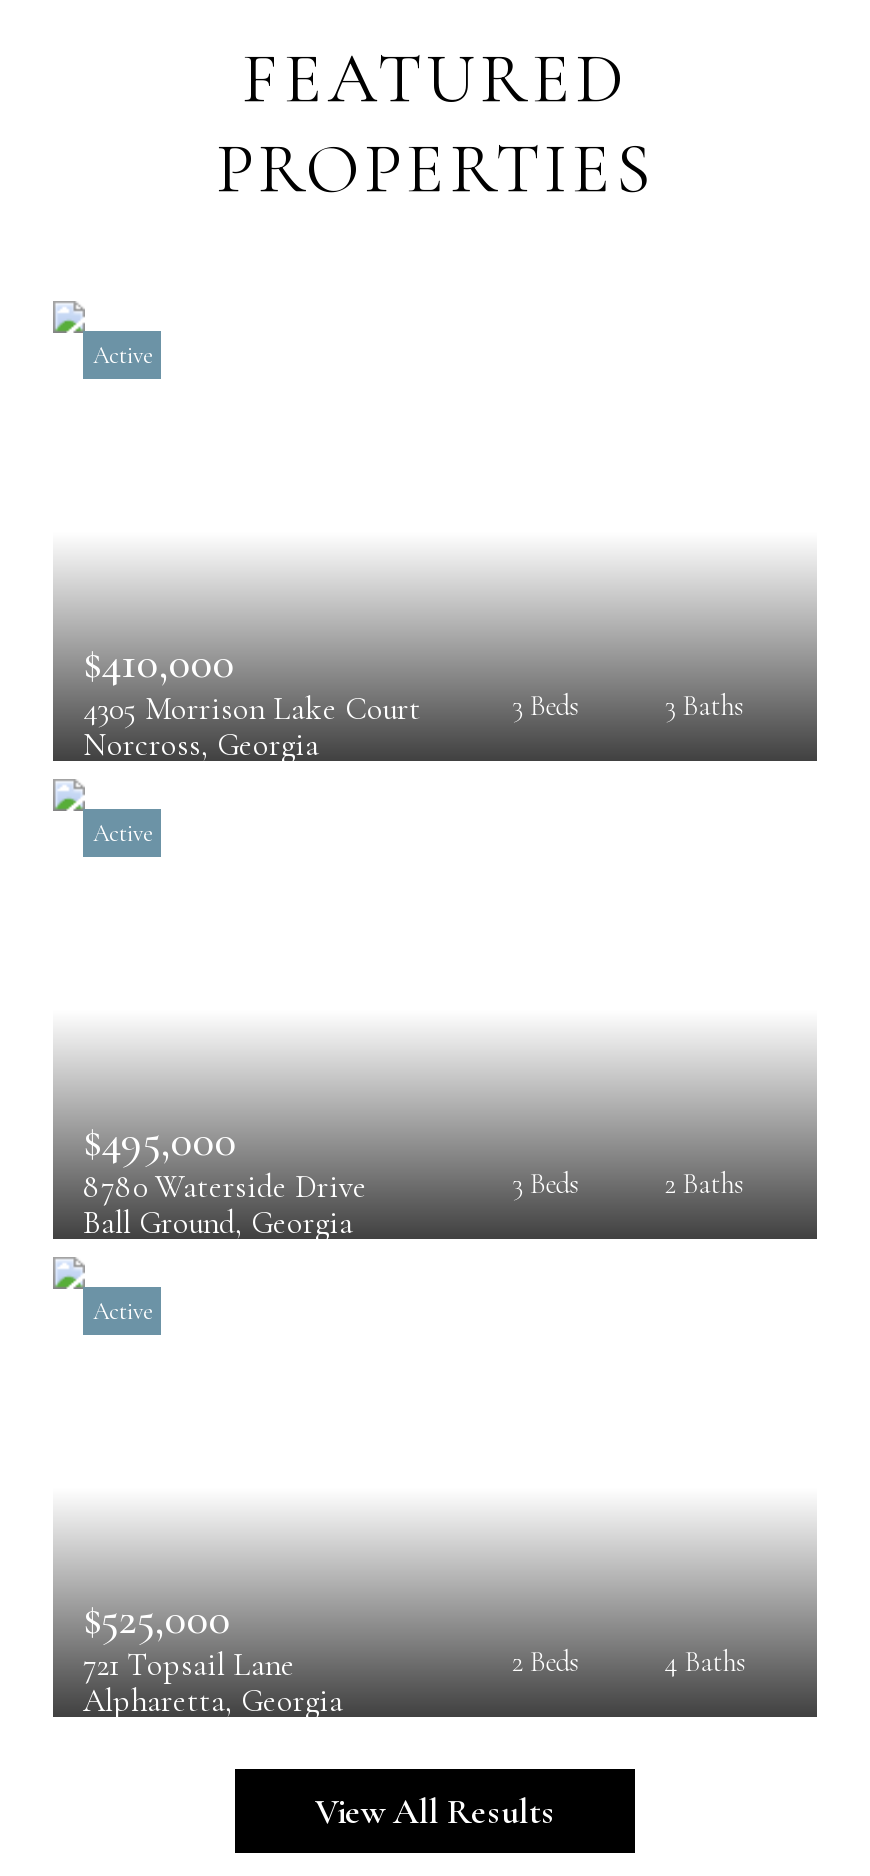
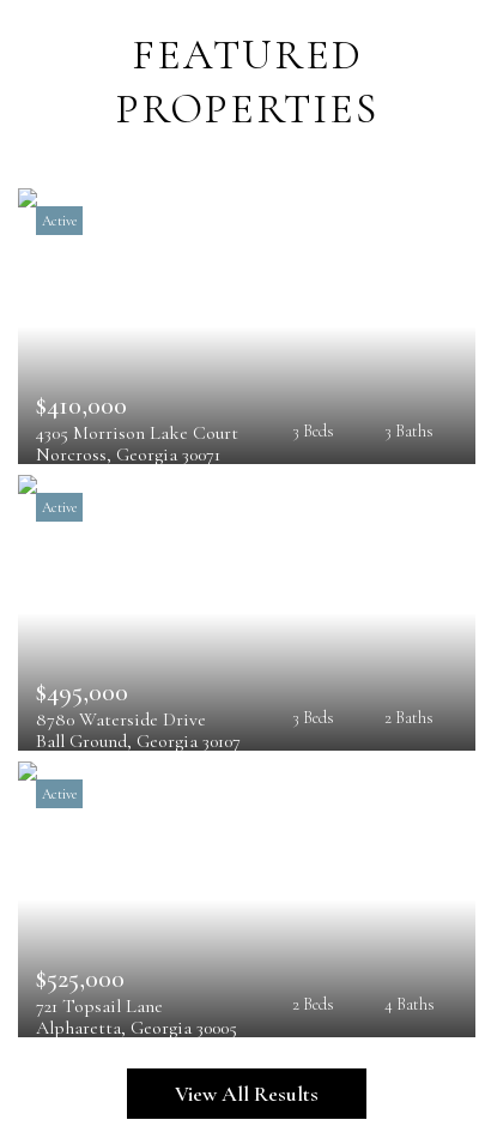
[83,725,319,765] Norcross, Georgia -> [36,442,220,466] Norcross, Georgia 30071
[83,1203,353,1243] Ball Ground, Georgia -> [36,729,241,753] Ball Ground, Georgia 30107
[83,1681,343,1721] Alpharetta, Georgia -> [36,1015,237,1039] Alpharetta, Georgia 30005

